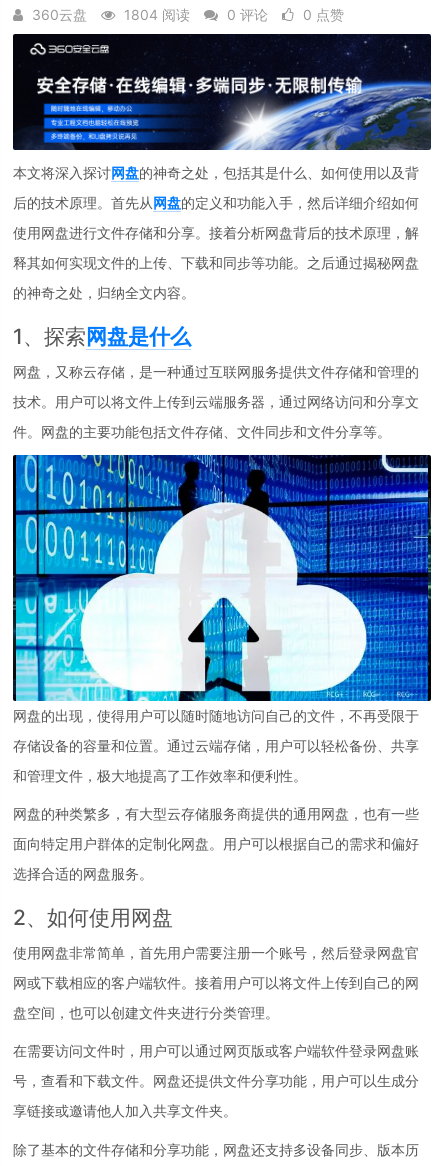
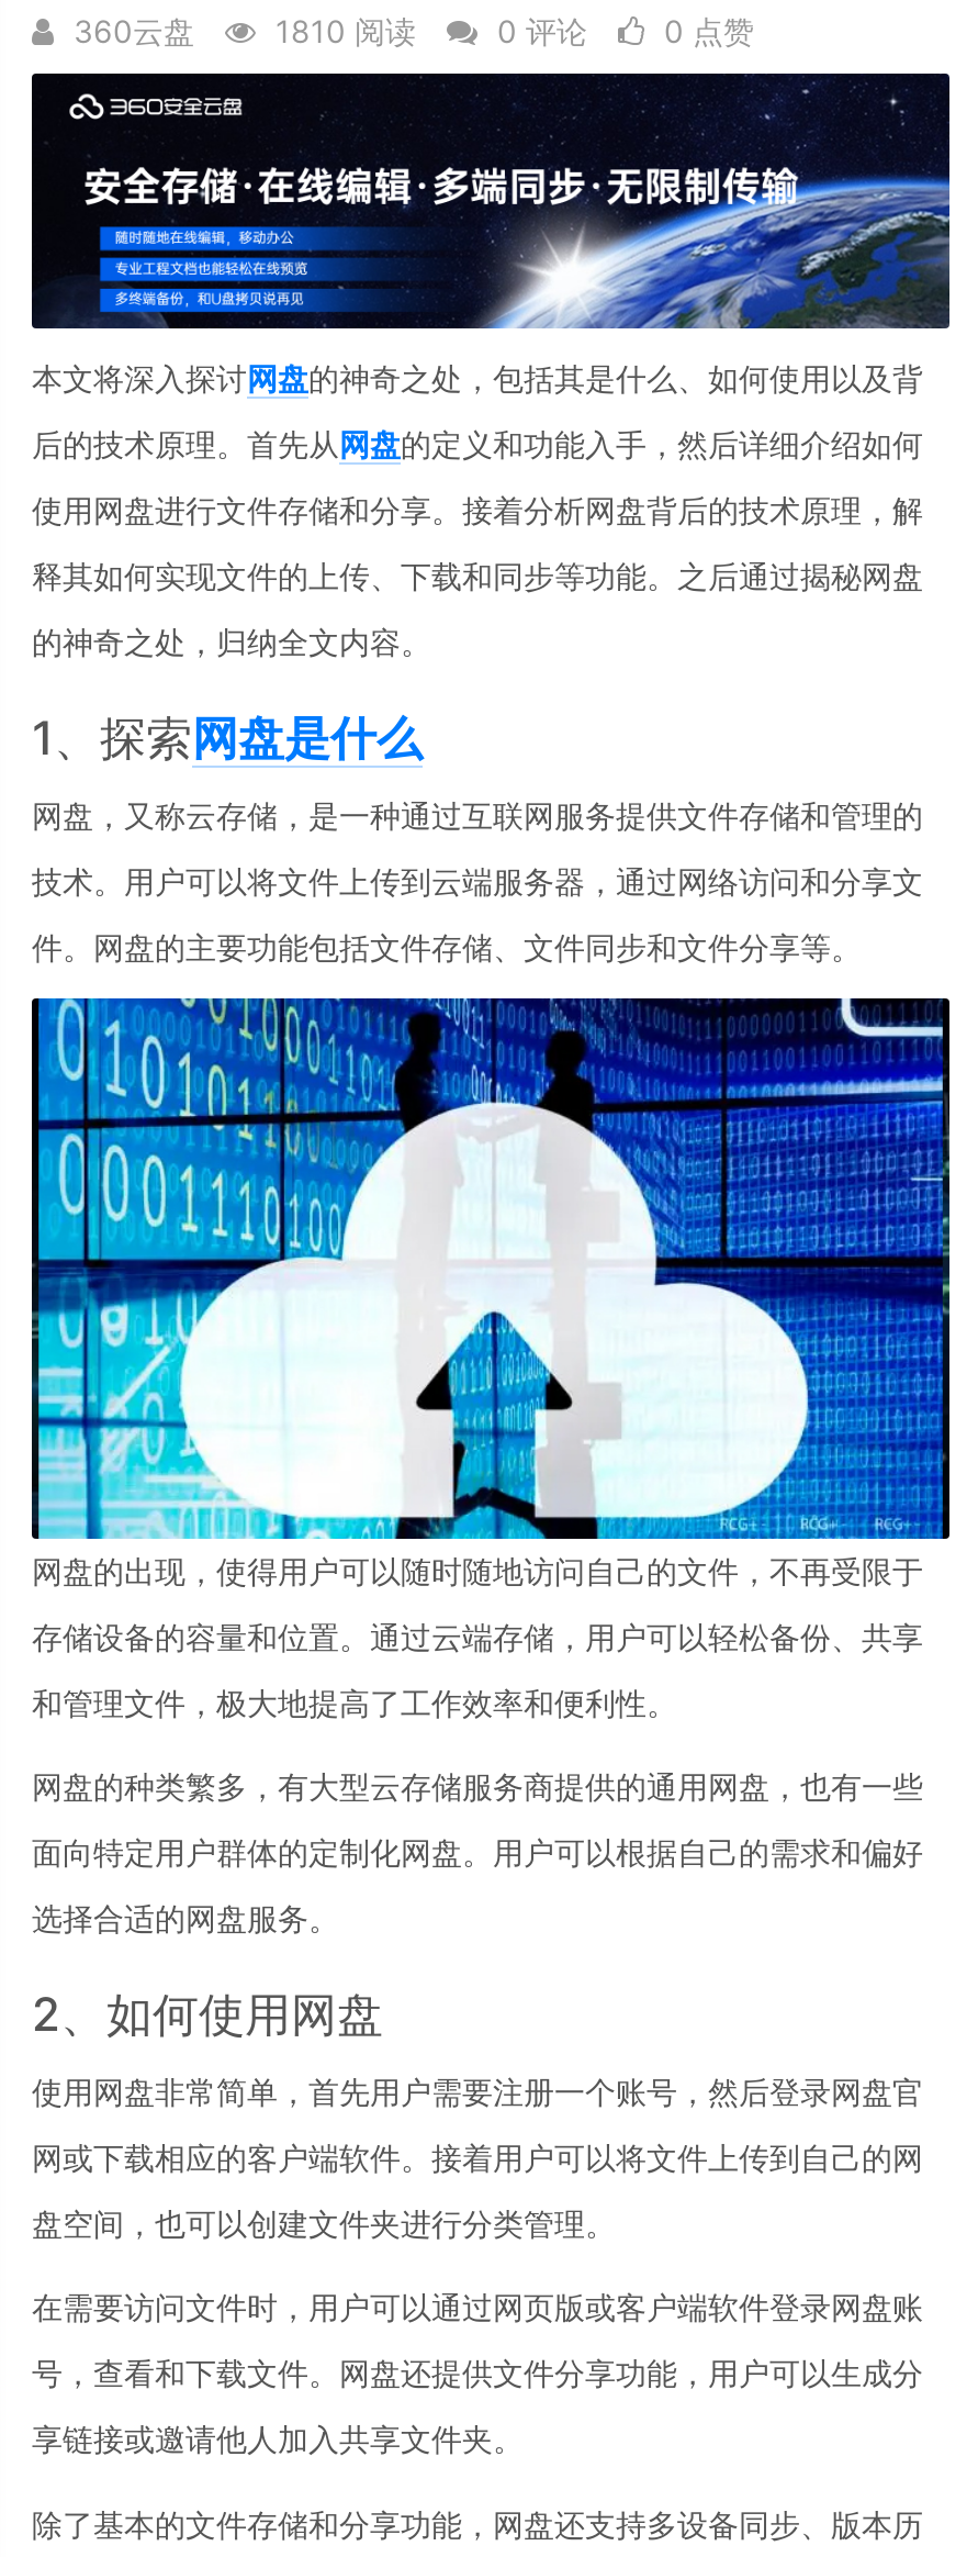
[28,6,344,23] 360云盘 1804 阅读 0 评论 0 点赞 -> [65,12,754,49] 360云盘 1810 阅读 0 评论 0 点赞

